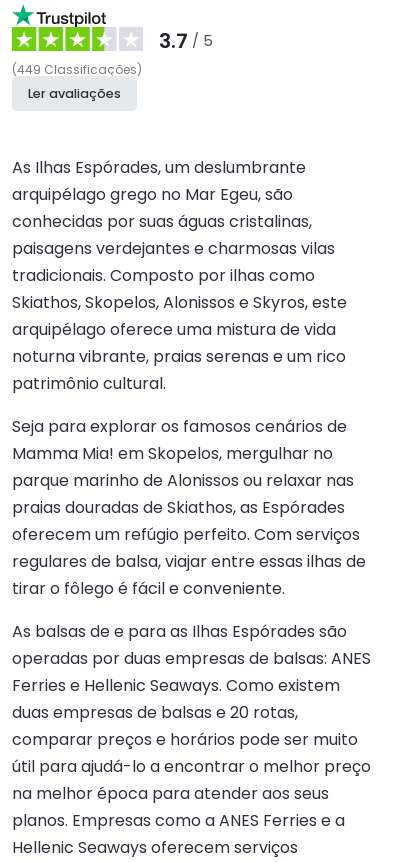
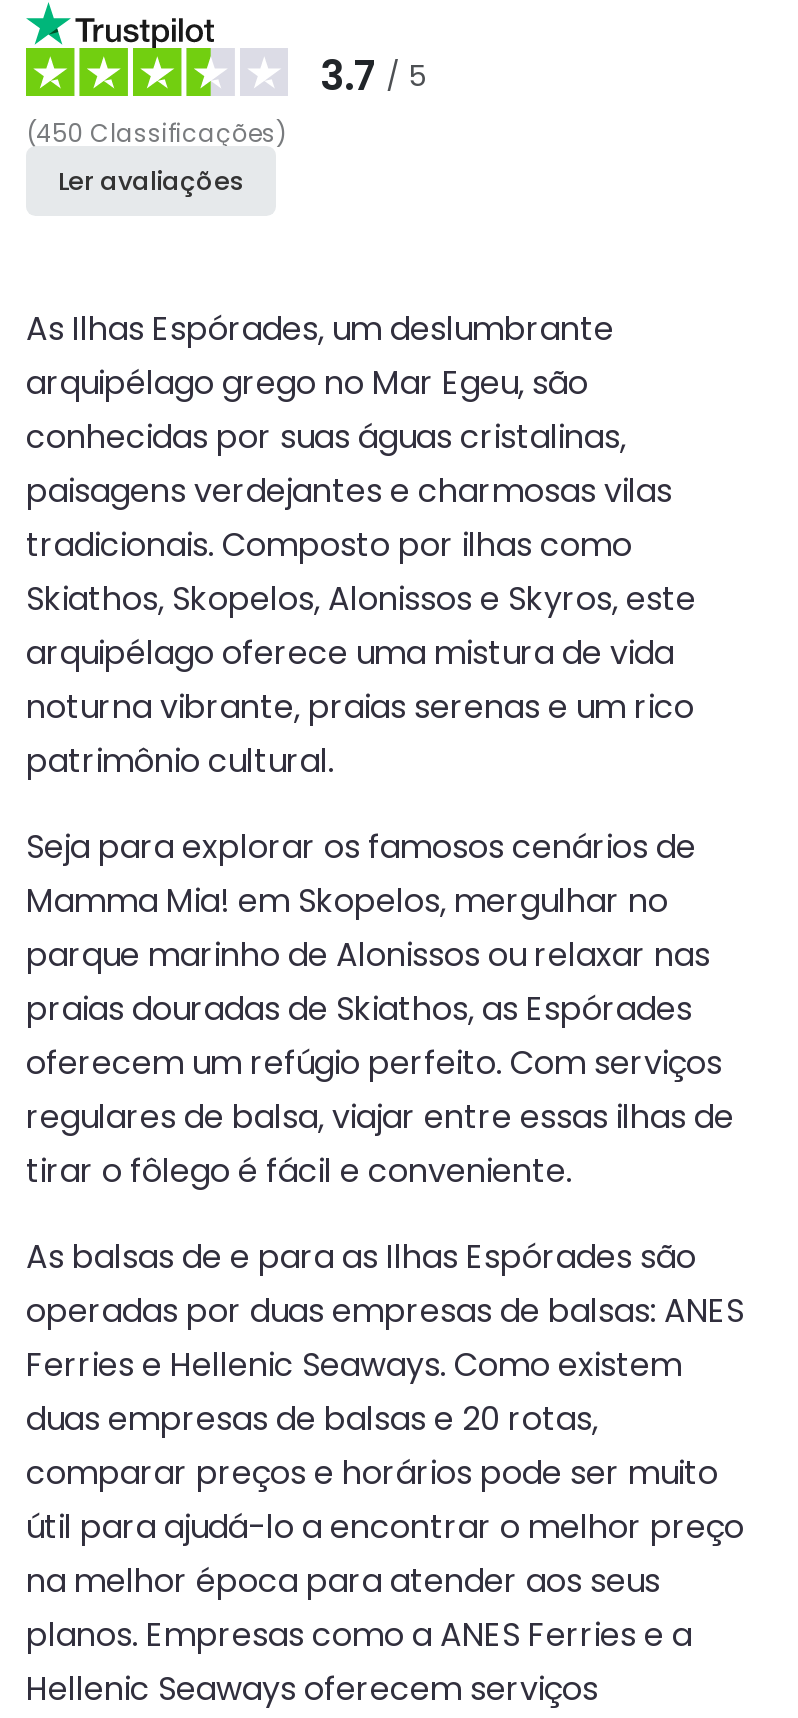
[12,61,142,78] (449 Classificações) -> [26,115,286,149] (450 Classificações)

